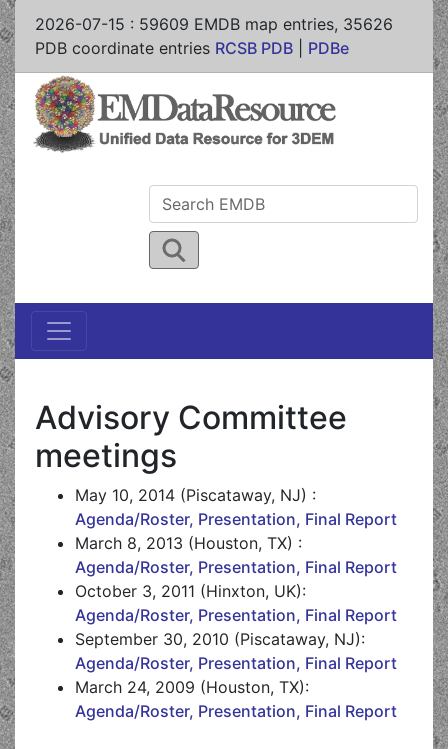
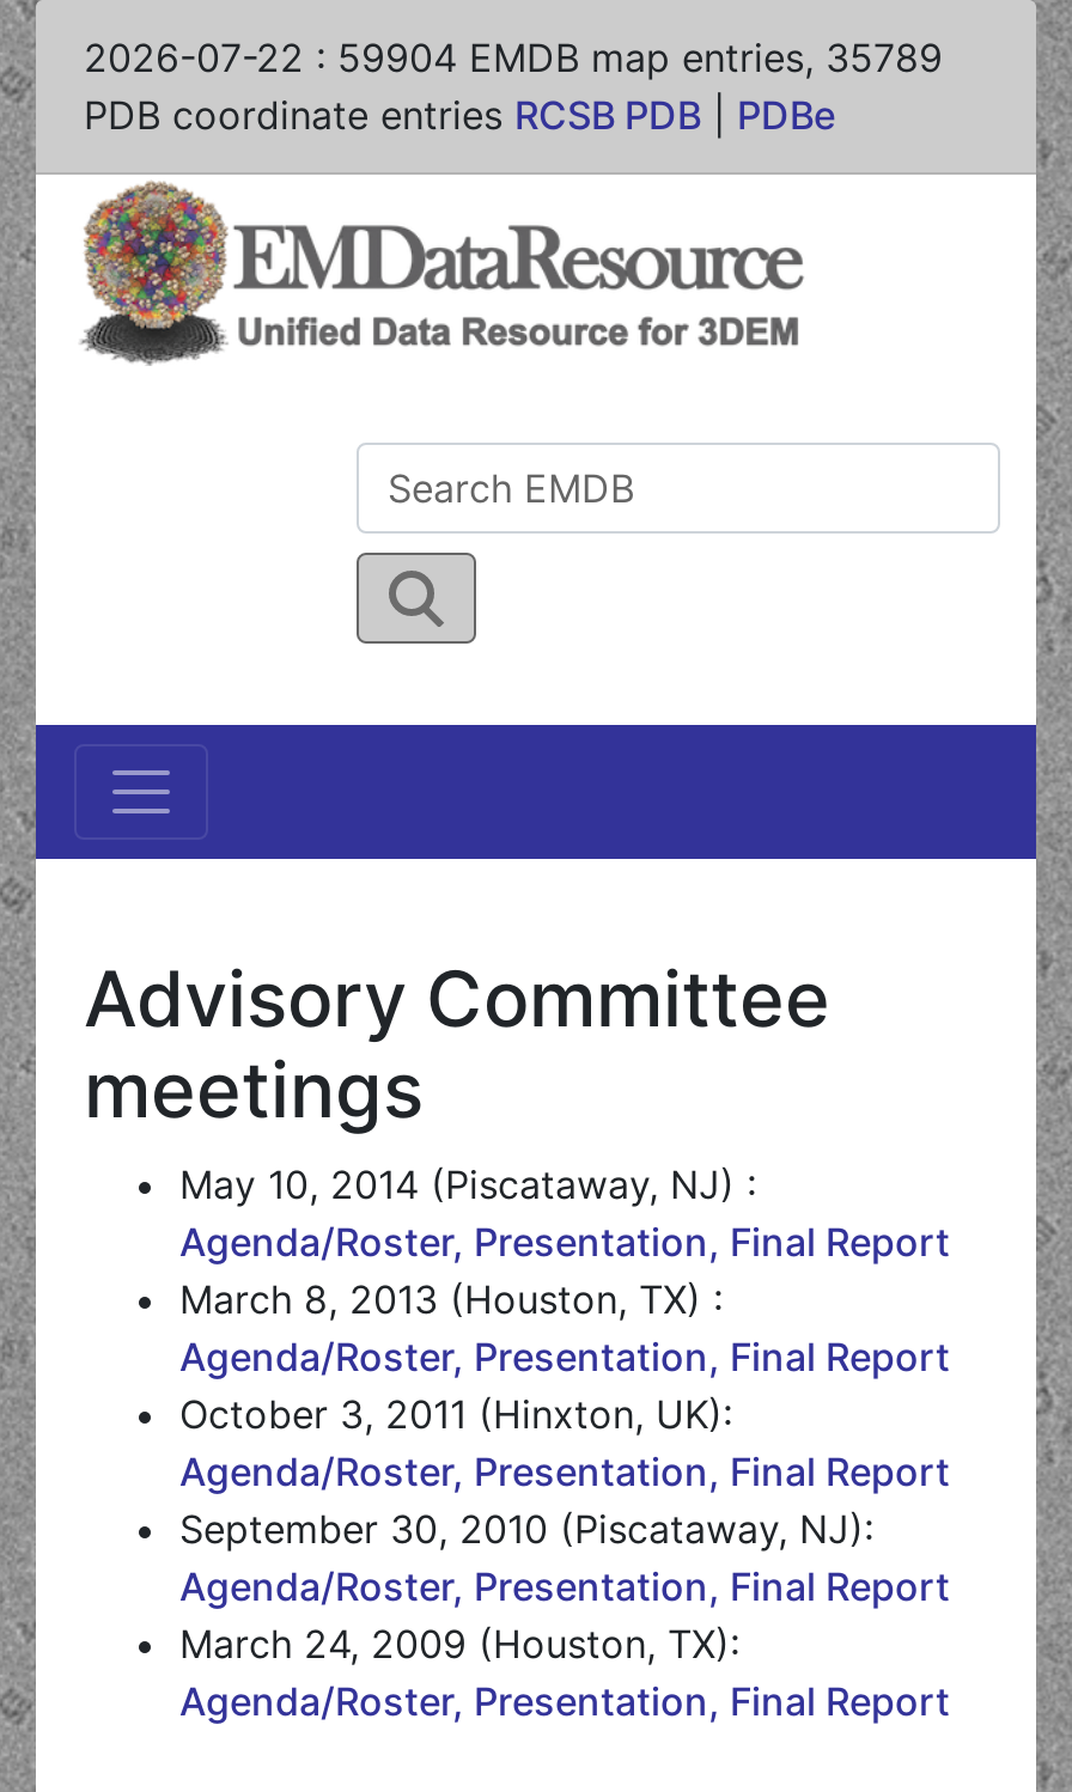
[35,14,393,34] 2026-07-15: 59609 EMDB map entries, 35626 -> [84,33,943,81] 2026-07-22: 59904 EMDB map entries, 35789

